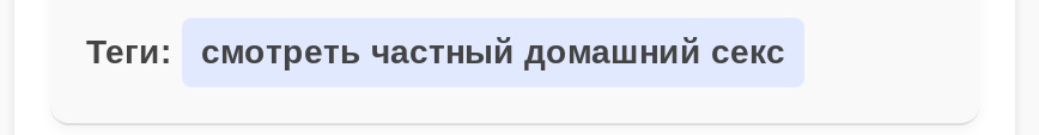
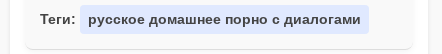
[201,33,785,71] смотреть частный домашний секс -> [88,11,361,27] русское домашнее порно с диалогами

